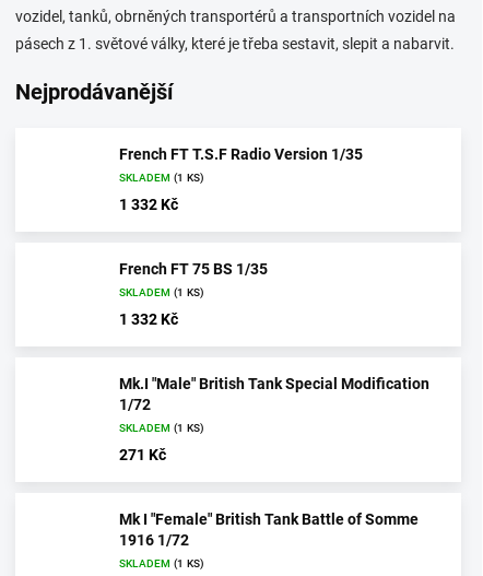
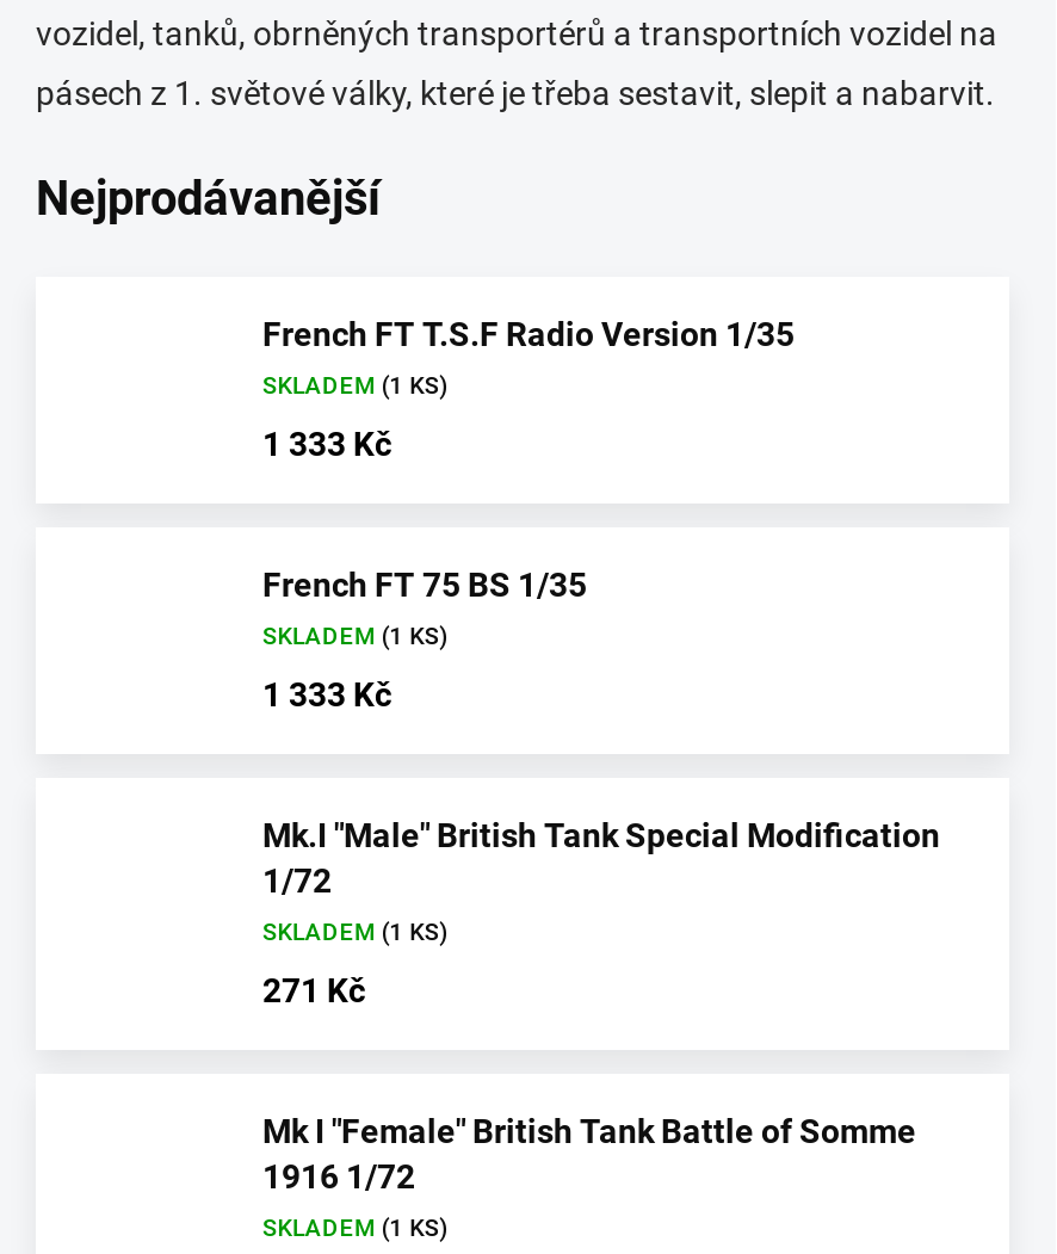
[119,195,178,213] 1 332 Kč -> [262,424,391,462] 1 333 Kč
[119,310,178,327] 1 332 Kč -> [262,674,391,713] 1 333 Kč

